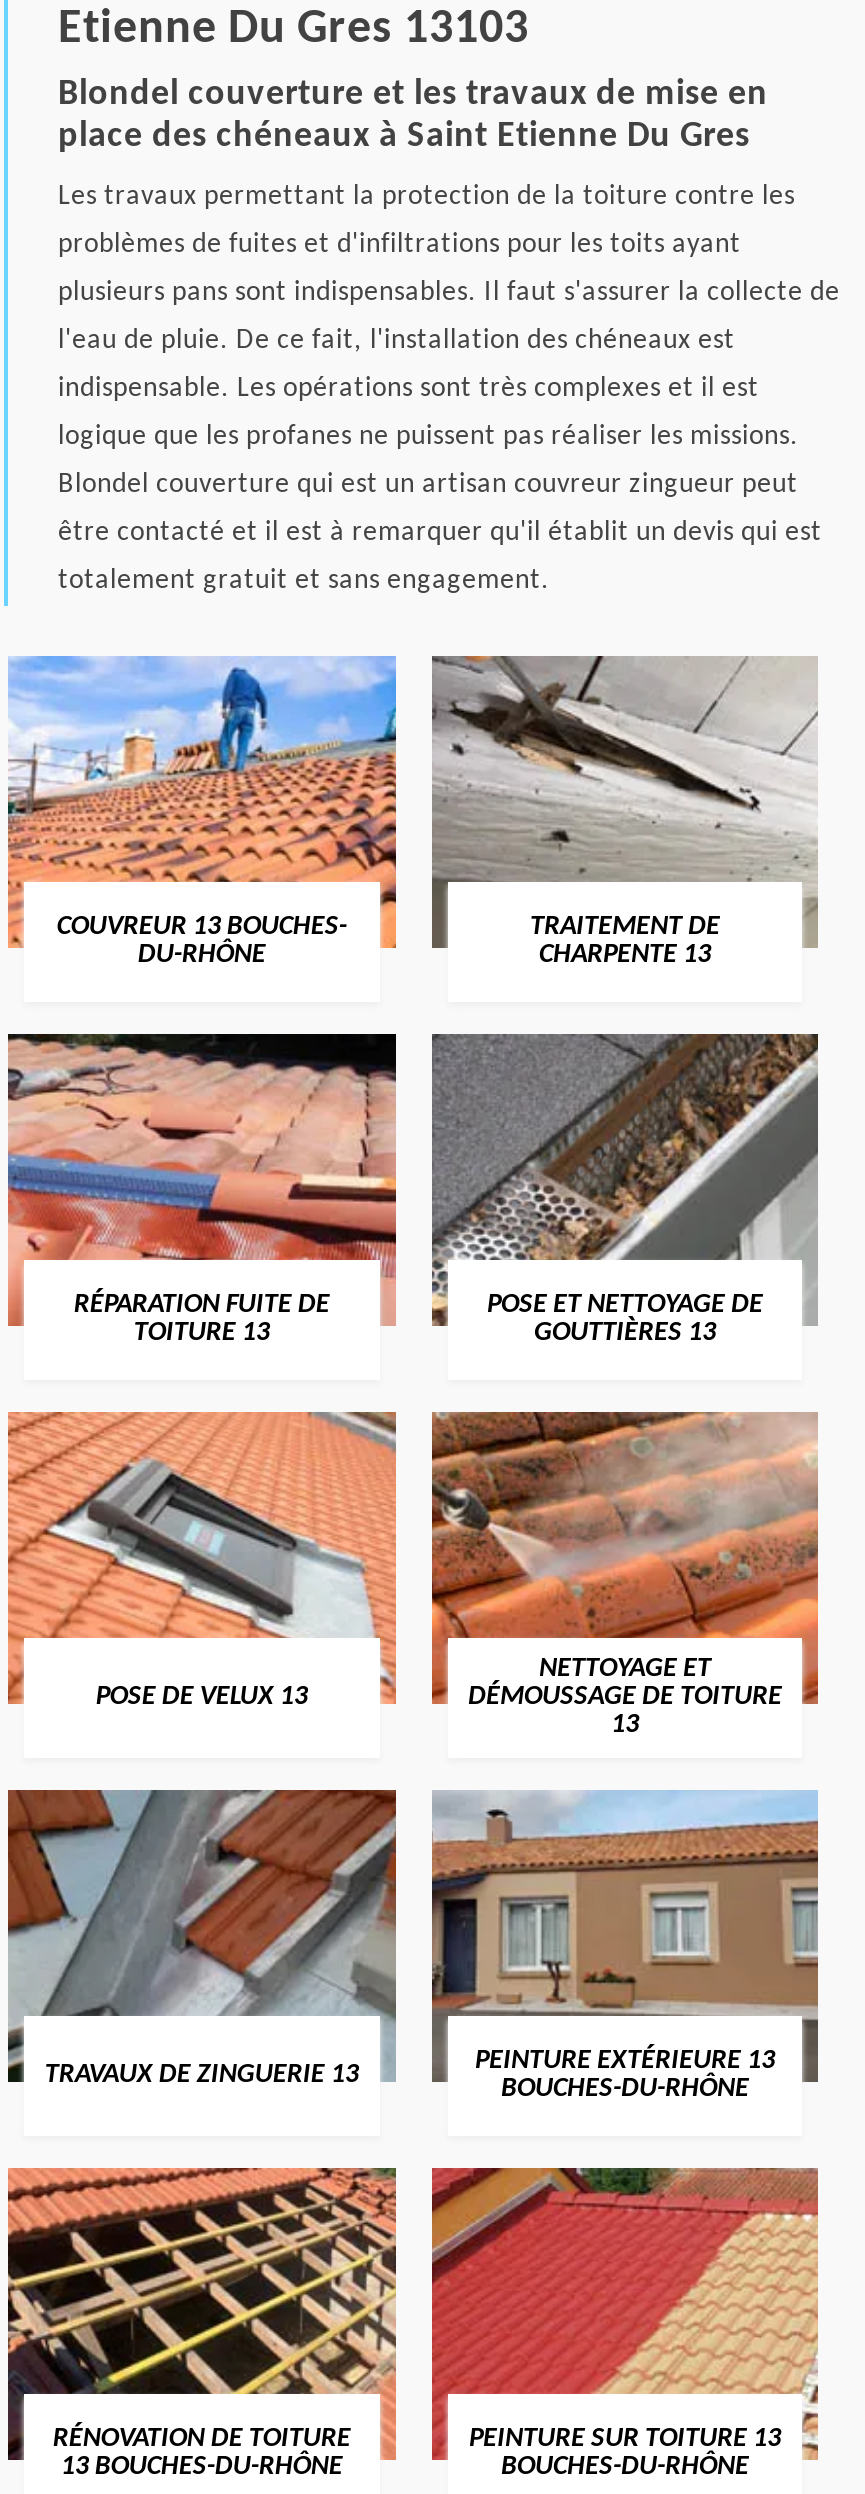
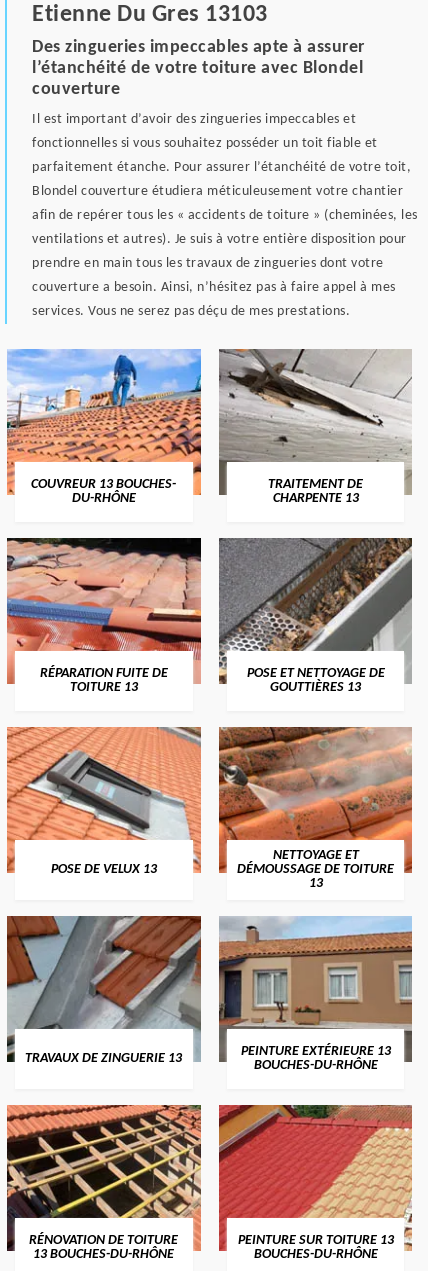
[58,77,768,157] Blondel couverture et les travaux de mise en | place des chéneaux à Saint Etienne Du Gres -> [32,38,364,99] Des zingueries impeccables apte à assurer | l’étanchéité de votre toiture avec Blondel | couverture
[58,183,795,213] Les travaux permettant la protection de la toiture contre les -> [32,112,356,127] Il est important d’avoir des zingueries impeccables et
[58,231,741,261] problèmes de fuites et d'infiltrations pour les toits ayant -> [32,136,377,151] fonctionnelles si vous souhaitez posséder un toit fiable et
[58,279,840,309] plusieurs pans sont indispensables. Il faut s'assurer la collecte de -> [32,160,411,175] parfaitement étanche. Pour assurer l’étanchéité de votre toit,
[58,327,735,357] l'eau de pluie. De ce fait, l'installation des chéneaux est -> [32,184,403,199] Blondel couverture étudiera méticuleusement votre chantier
[58,375,759,405] indispensable. Les opérations sont très complexes et il est -> [32,208,417,223] afin de repérer tous les « accidents de toiture » (cheminées, les
[58,423,799,453] logique que les profanes ne puissent pas réaliser les missions. -> [32,232,406,247] ventilations et autres). Je suis à votre entière disposition pour
[58,471,798,501] Blondel couverture qui est un artisan couvreur zingueur peut -> [32,256,383,271] prendre en main tous les travaux de zingueries dont votre
[58,519,822,549] être contacté et il est à remarquer qu'il établit un devis qui est -> [32,280,395,295] couverture a besoin. Ainsi, n’hésitez pas à faire appel à mes
[58,567,550,597] totalement gratuit et sans engagement. -> [32,304,350,319] services. Vous ne serez pas déçu de mes prestations.

